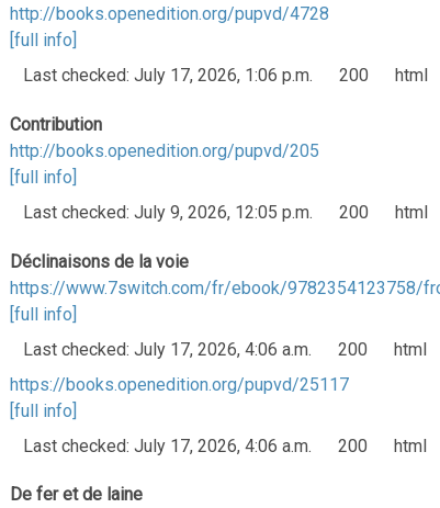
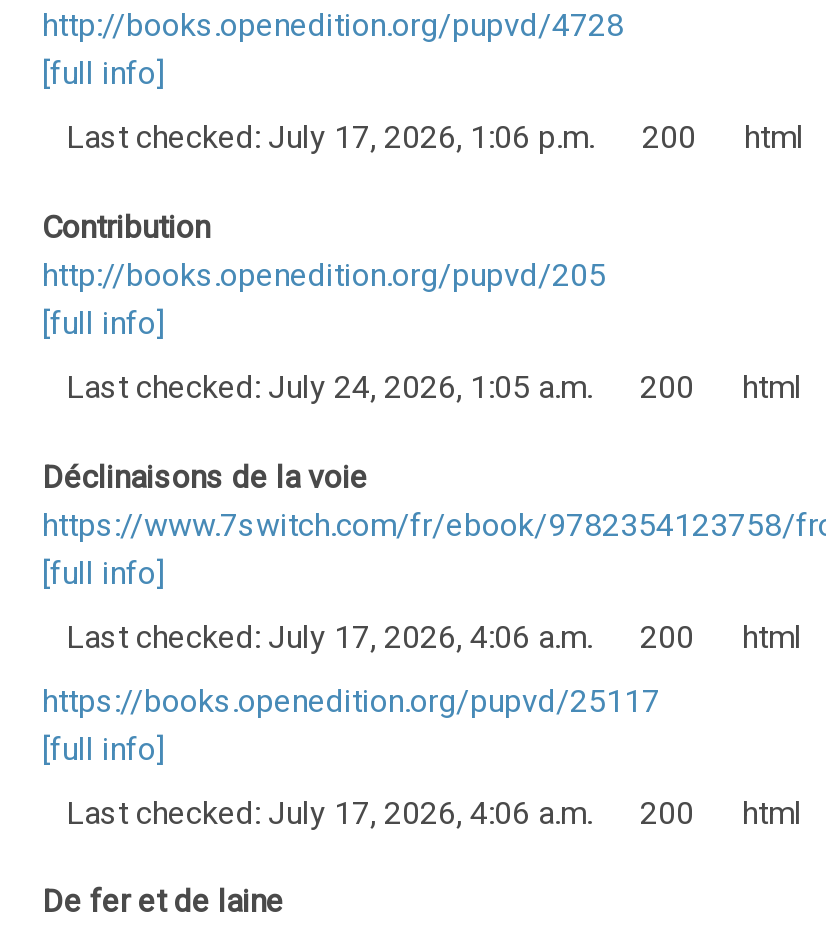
[23,202,313,223] Last checked: July 9, 2026, 12:05 p.m. -> [66,368,592,406] Last checked: July 24, 2026, 1:05 a.m.

